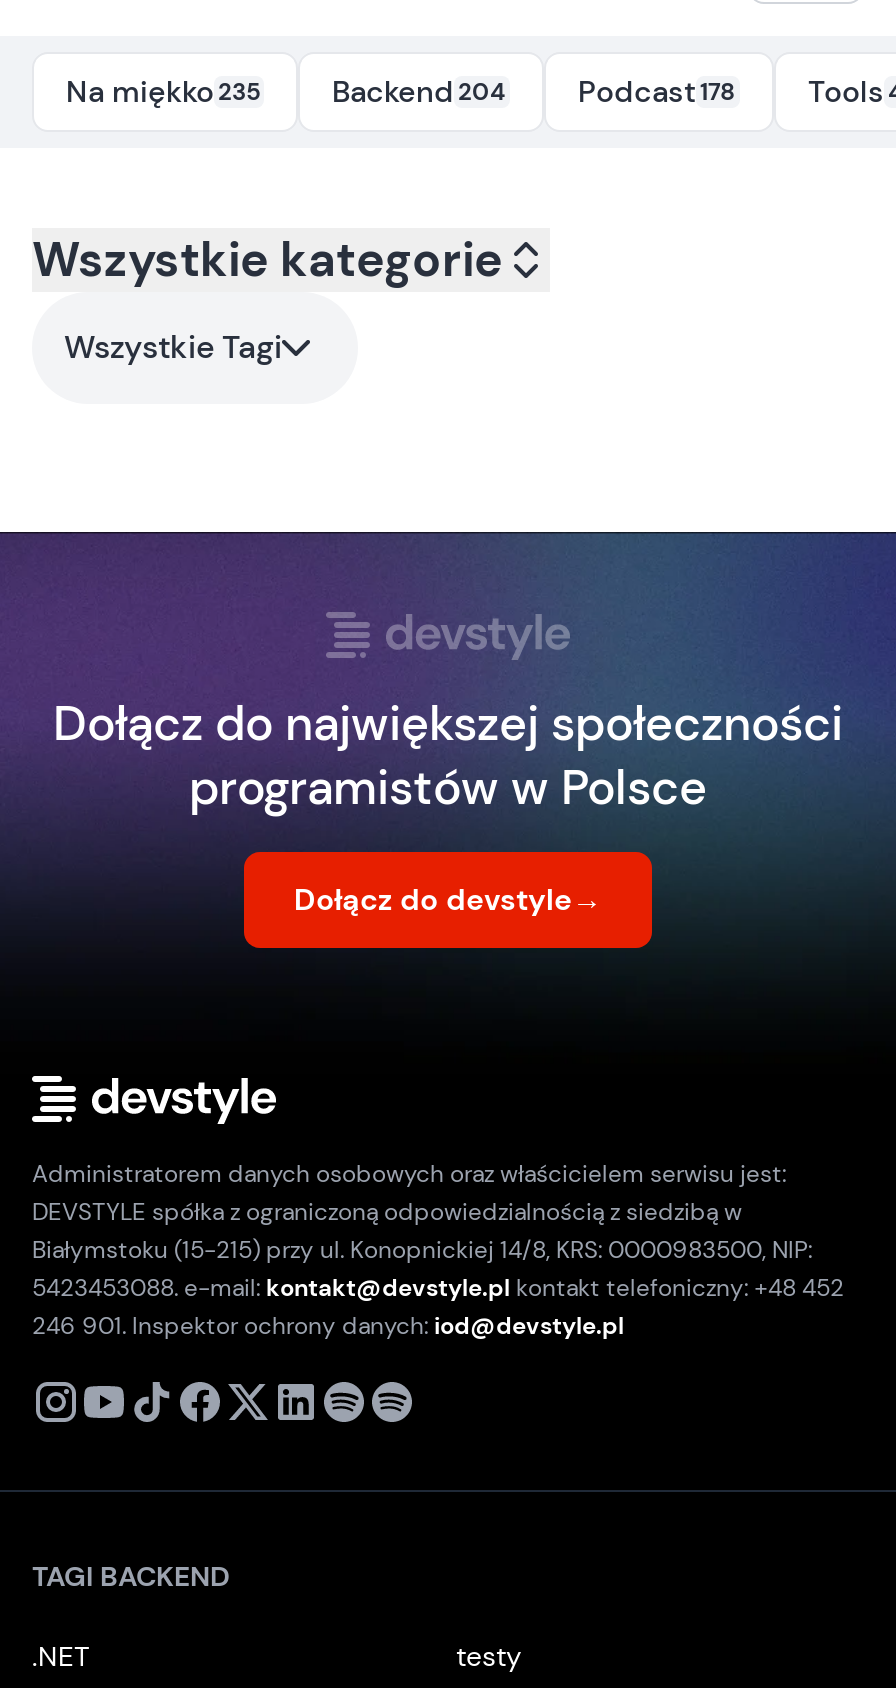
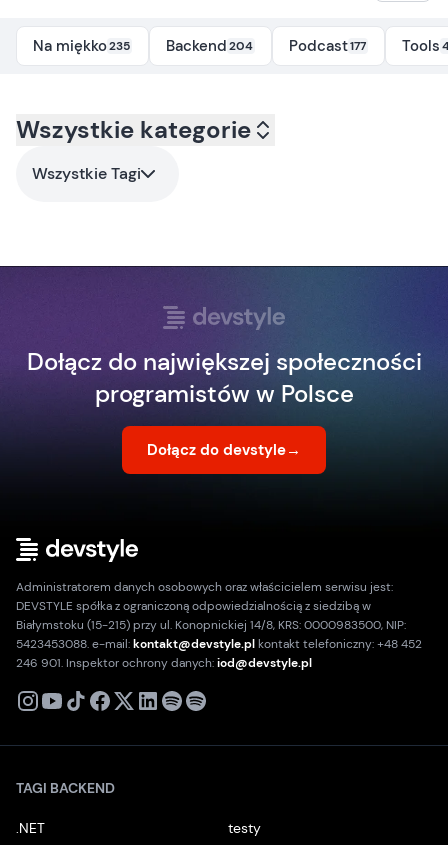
[578,72,736,112] Podcast 178 -> [289,36,366,56] Podcast 177

